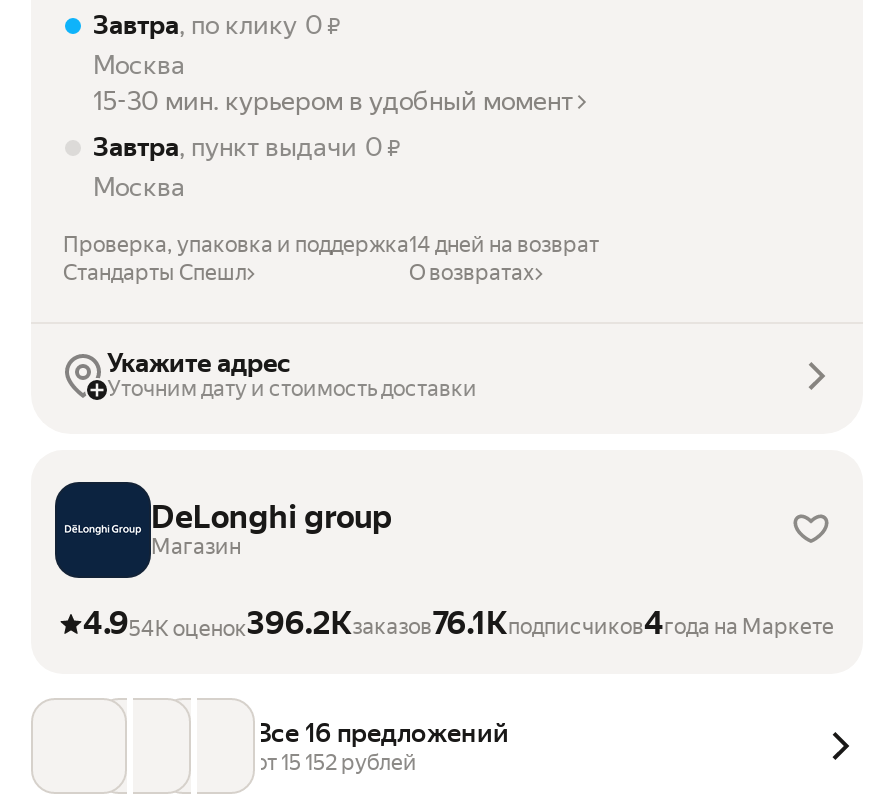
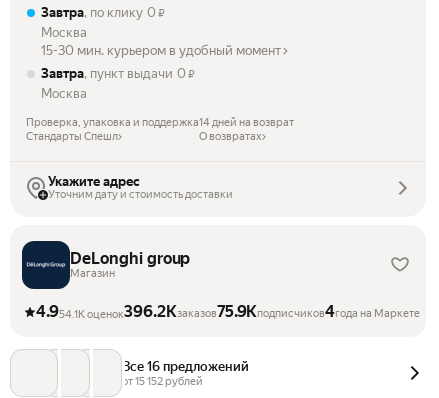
[83,604,834,642] 4.954K оценок396.2Kзаказов76.1Kподписчиков4года на Маркете -> [36,302,420,321] 4.954.1K оценок396.2Kзаказов75.9Kподписчиков4года на Маркете

